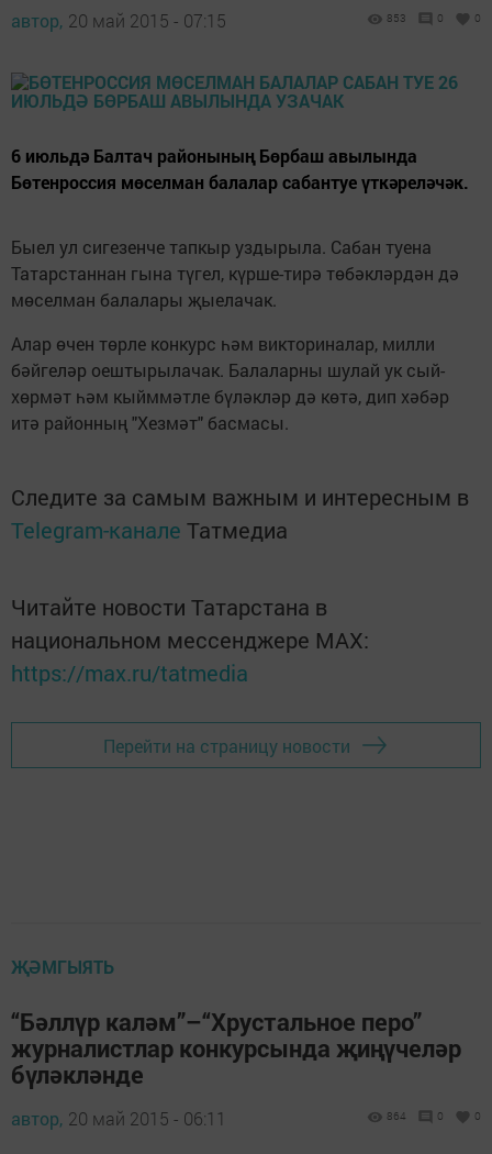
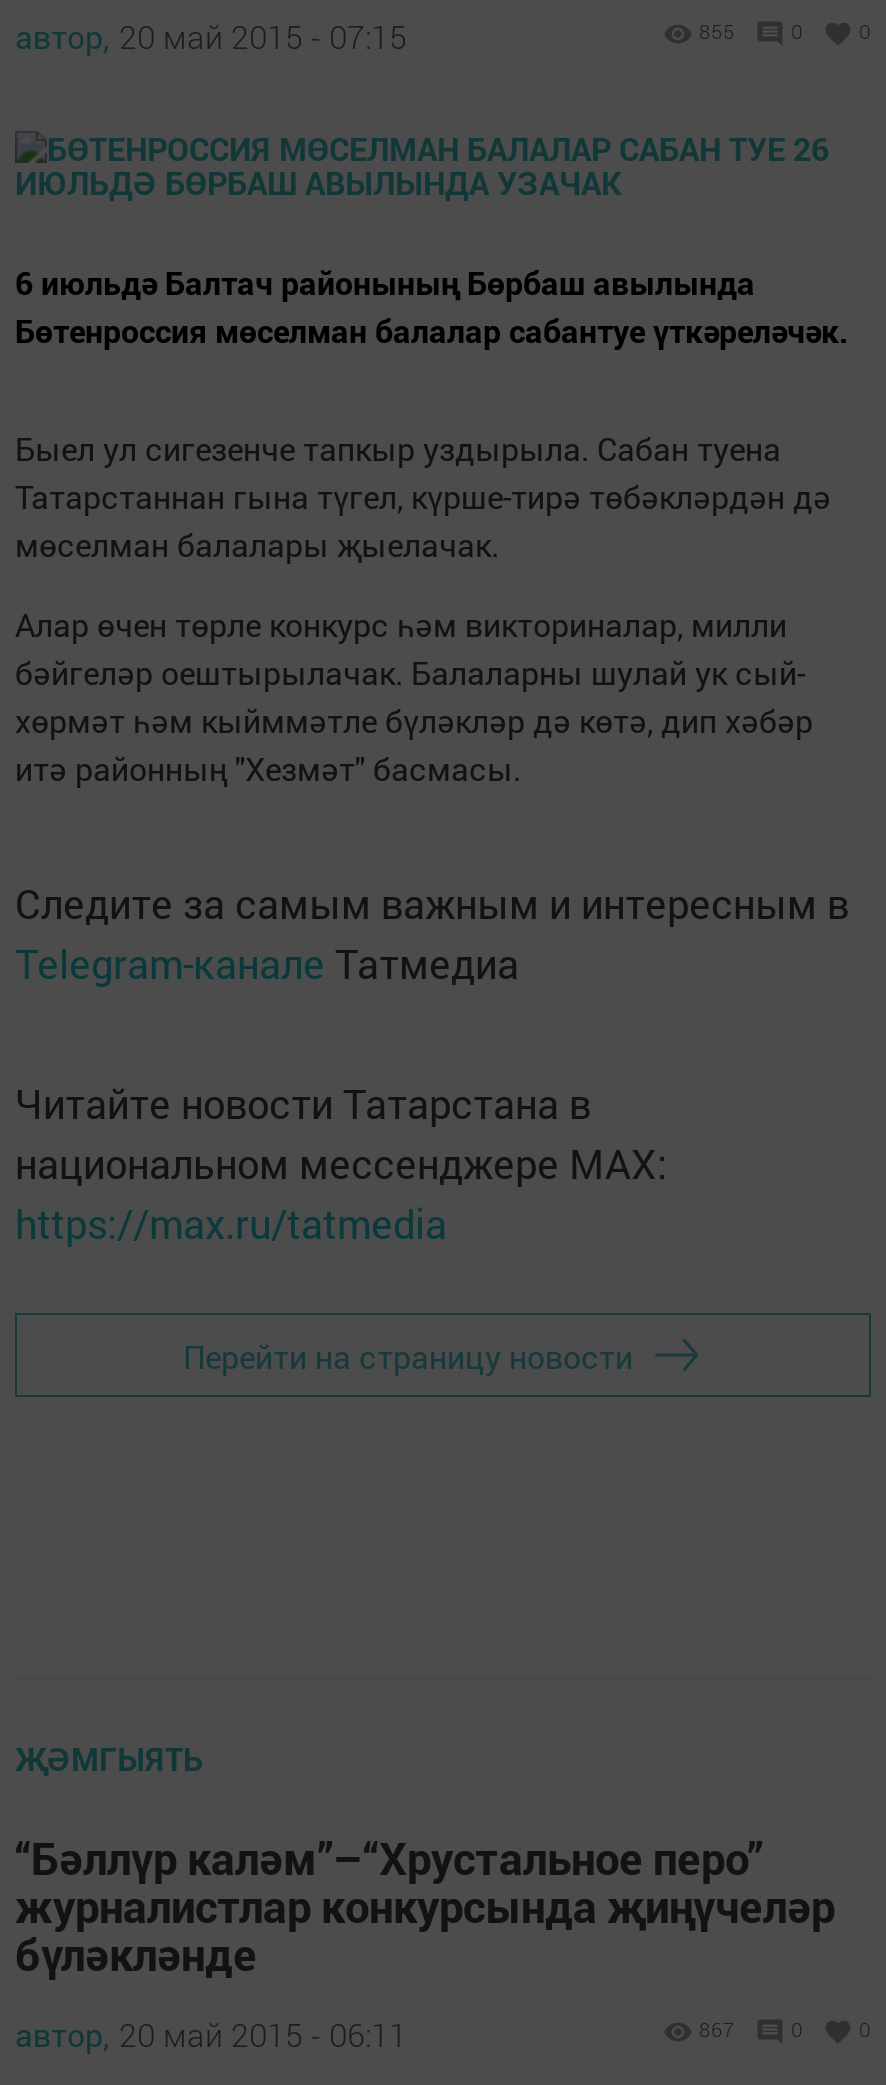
[387,11,406,26] 853 -> [699,20,735,46] 855
[387,1109,406,1124] 864 -> [699,2018,735,2044] 867

